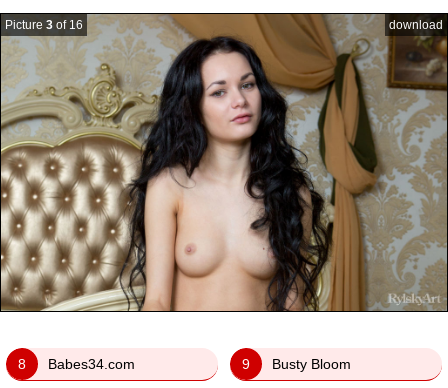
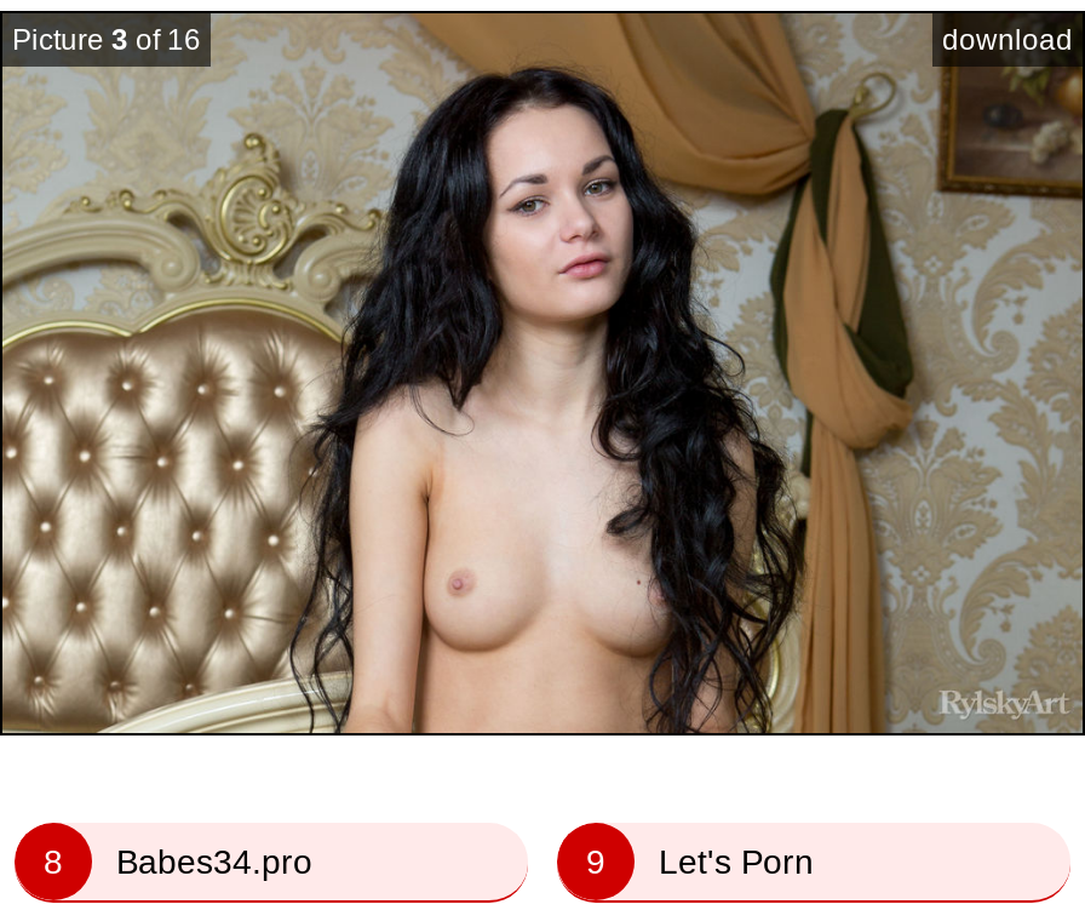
[18,356,135,372] 8 Babes34.com -> [44,841,312,880] 8 Babes34.pro
[272,356,351,372] Busty Bloom -> [659,841,814,880] Let's Porn

